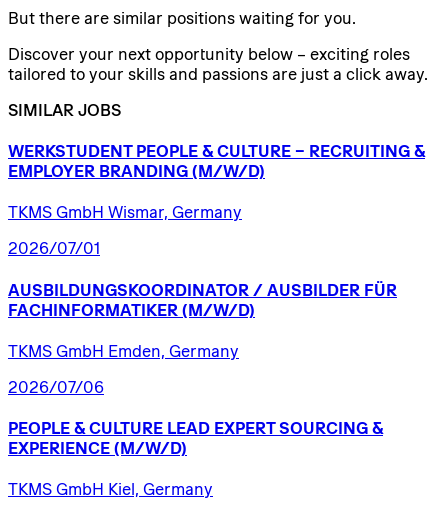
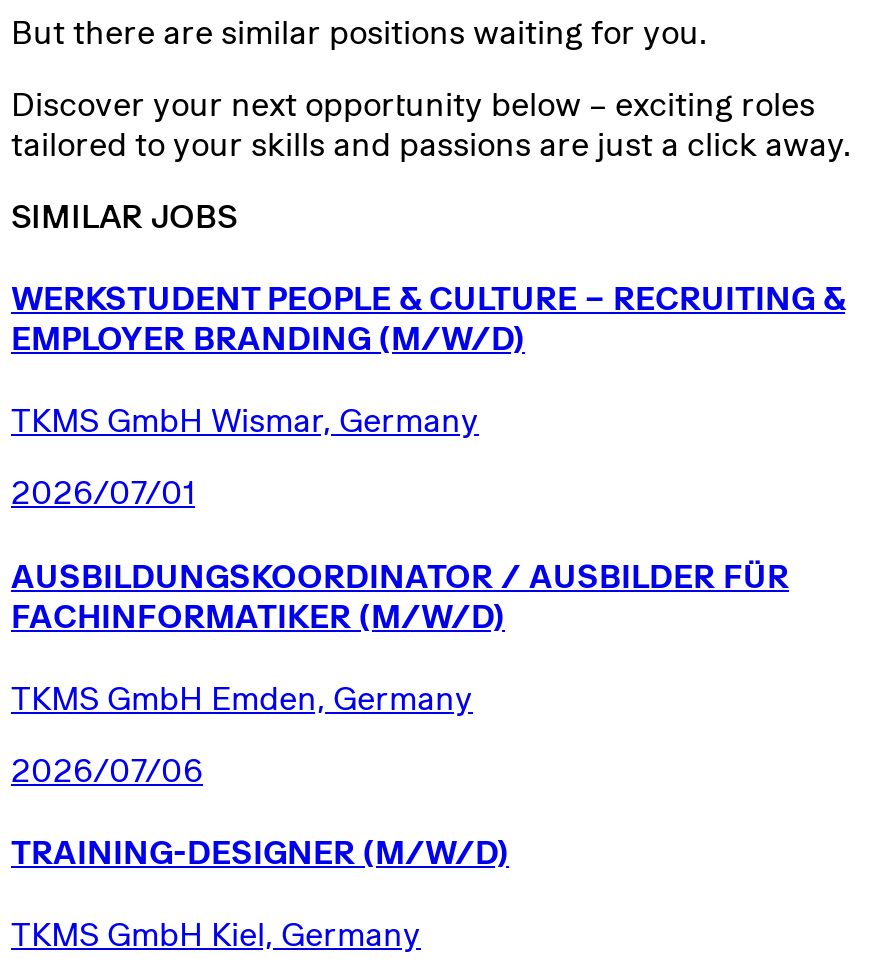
[8,419,383,457] PEOPLE & CULTURE LEAD EXPERT SOURCING & | EXPERIENCE (M/W/D) -> [11,834,509,870] TRAINING-DESIGNER (M/W/D)

